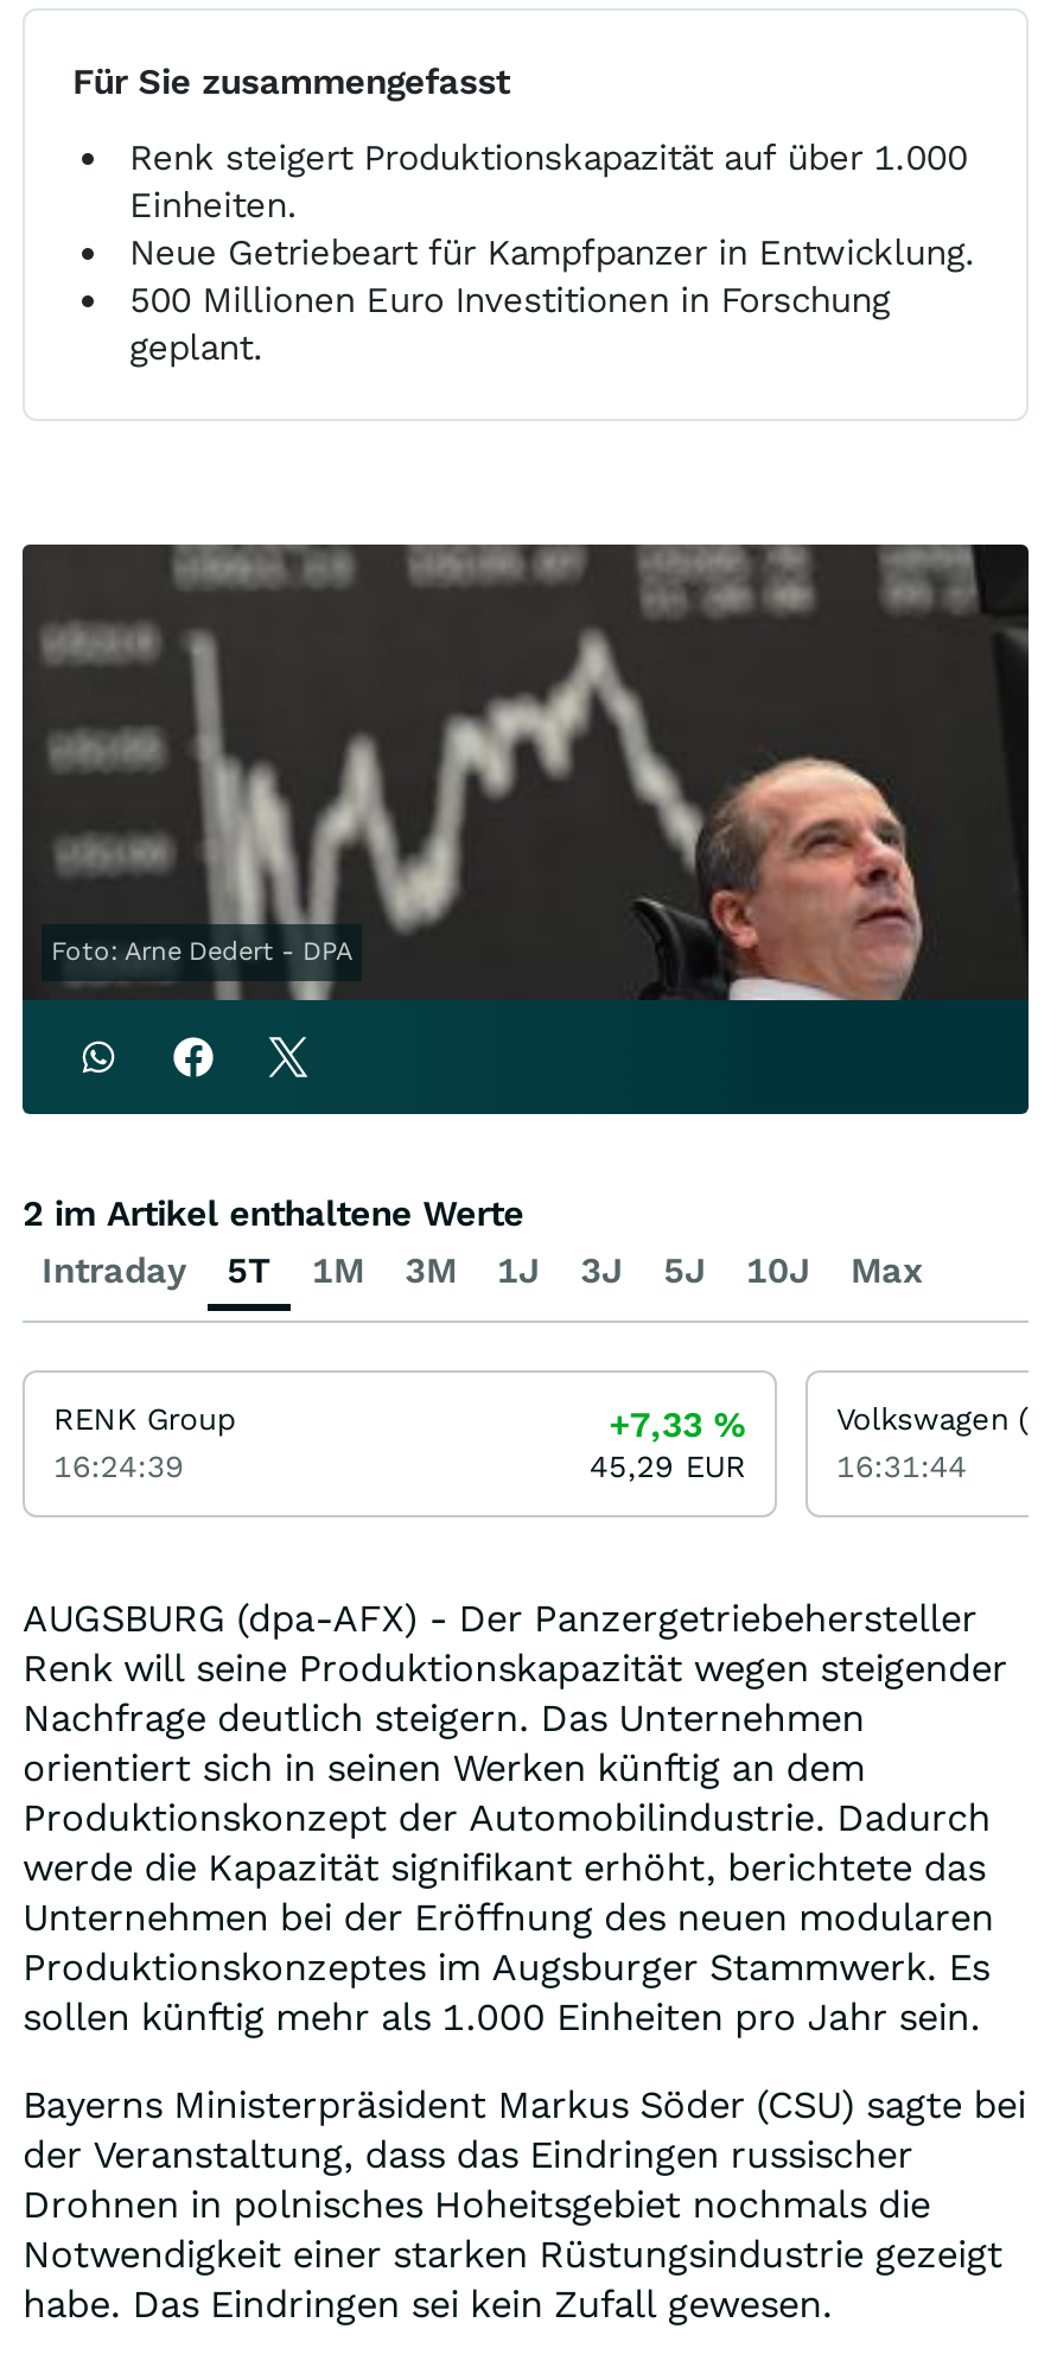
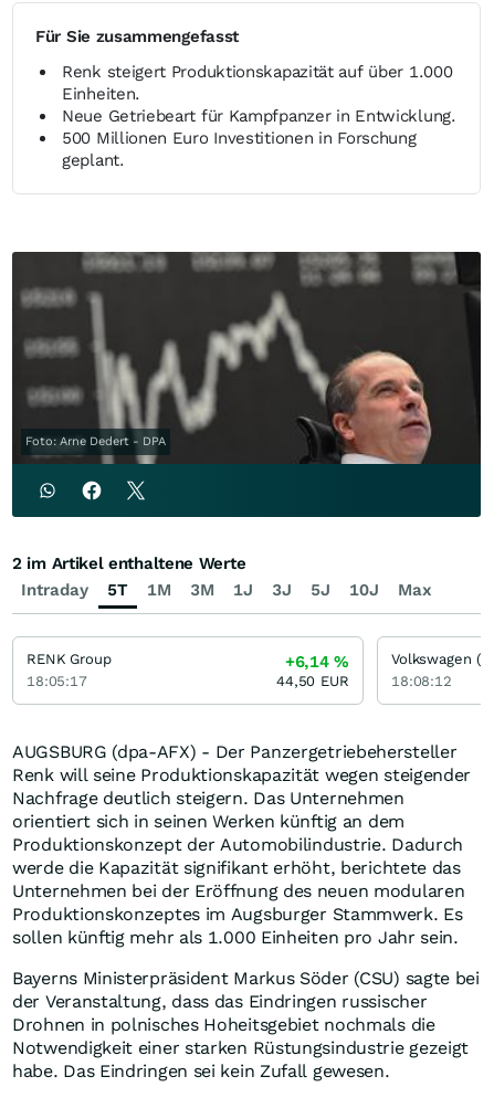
[609,1404,746,1447] +7,33% -> [285,652,349,672] +6,14%
[53,1449,184,1485] 16:24:39 -> [27,673,87,690] 18:05:17
[590,1449,746,1485] 45,29 EUR -> [276,673,349,690] 44,50 EUR
[836,1449,967,1485] 16:31:44 -> [391,673,452,690] 18:08:12

